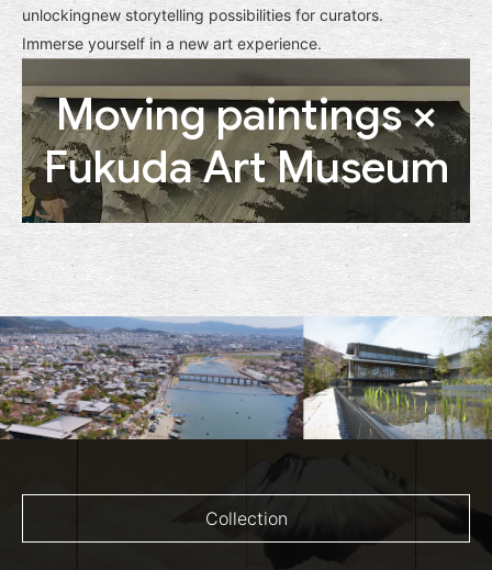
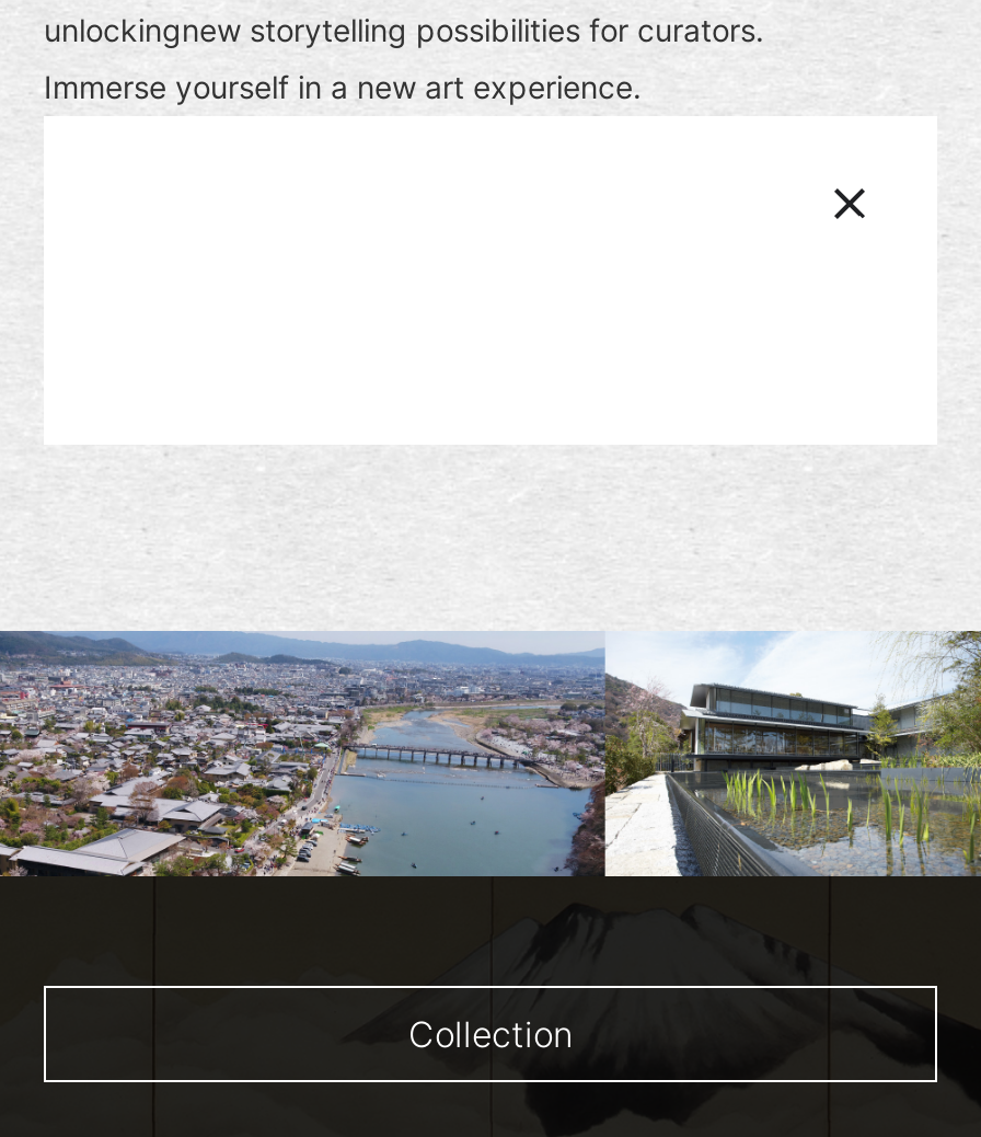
[21,57,471,224] [image] -> none

